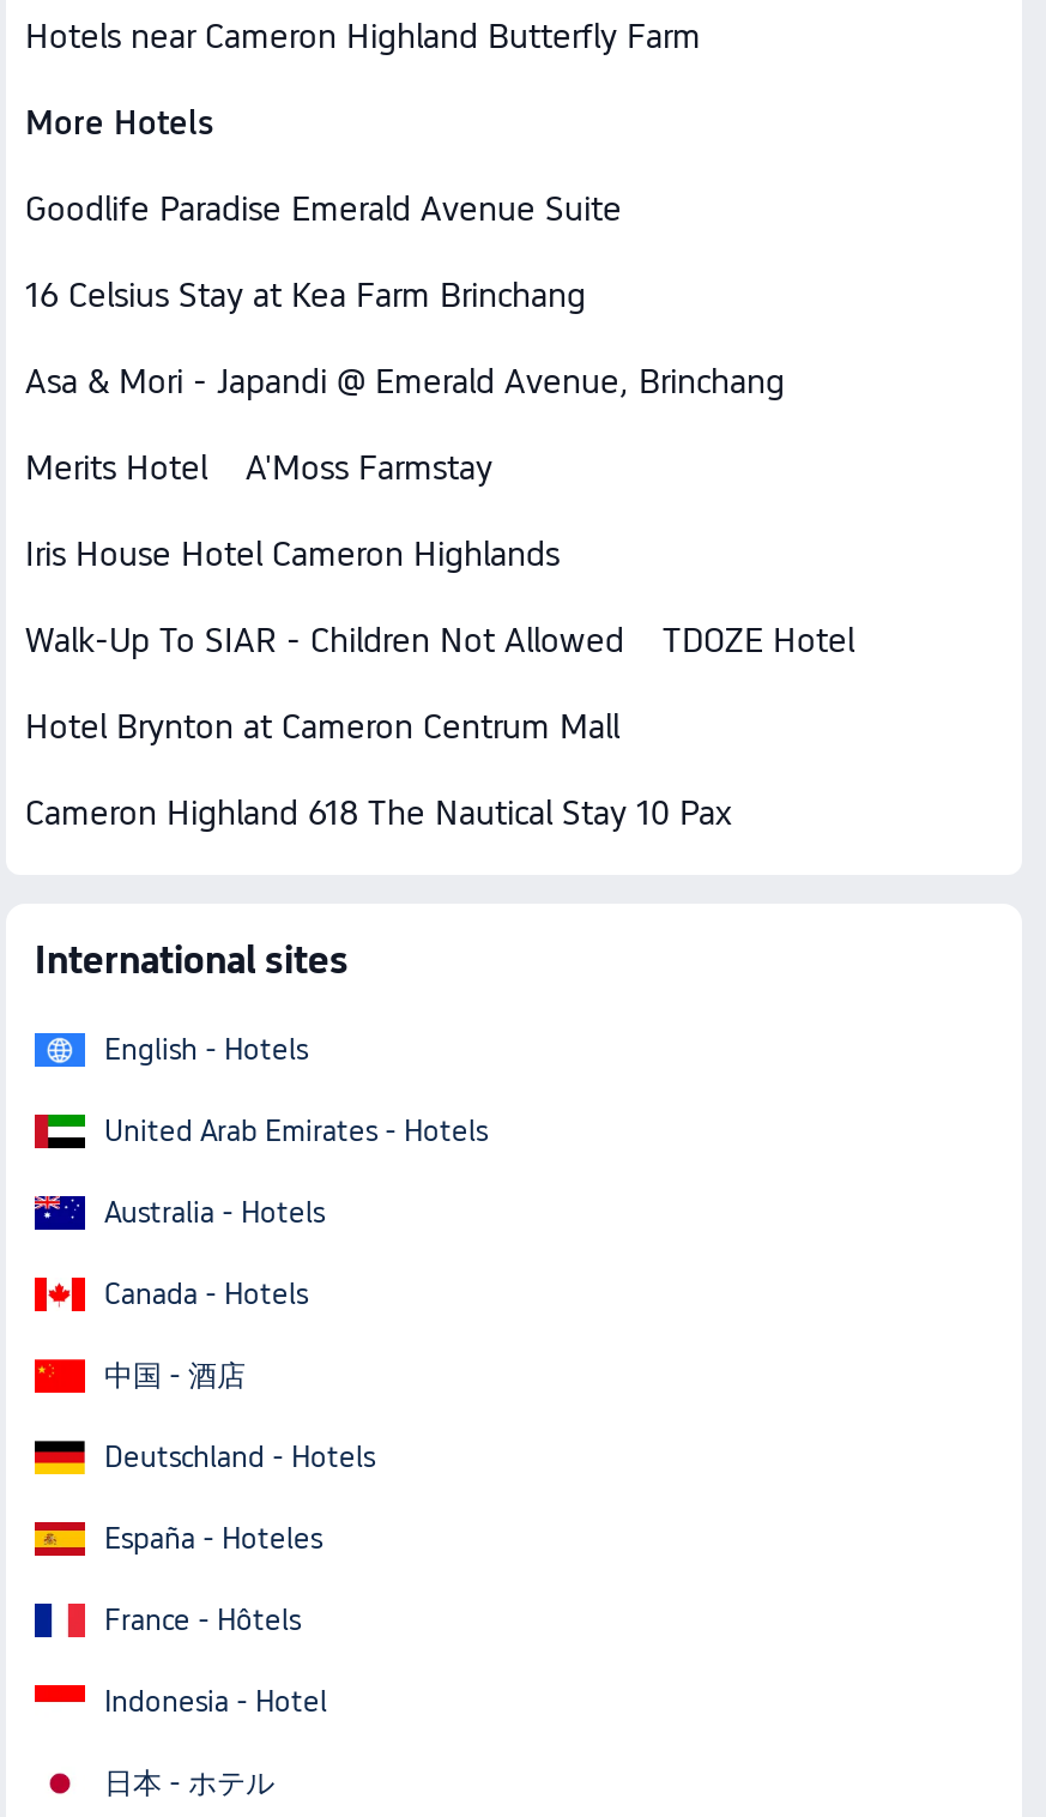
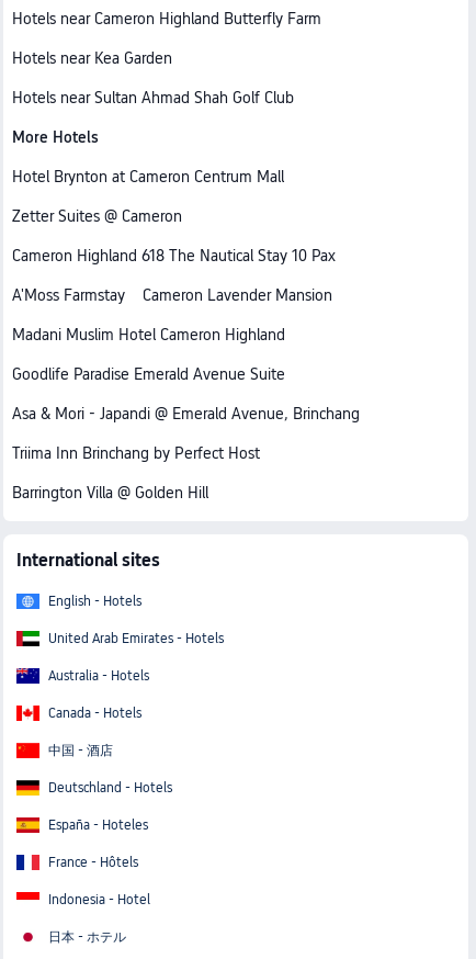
none -> [12,49,294,106] Hotels near Kea Garden | Hotels near Sultan Ahmad Shah Golf Club
moved [25,189,785,400] -> [12,365,360,422]: Goodlife Paradise Emerald Avenue Suite | Asa & Mori - Japandi @ Emerald Avenue, Brinchang
[25,276,854,659] 16 Celsius Stay at Kea Farm Brinchang | Merits Hotel | Iris House Hotel Cameron Highlands | Walk-Up To SIAR - Children Not Allowed | TDOZE Hotel -> none
moved [246,448,492,487] -> [12,286,125,304]: A'Moss Farmstay
moved [25,707,619,745] -> [12,168,284,185]: Hotel Brynton at Cameron Centrum Mall
none -> [12,207,182,225] Zetter Suites @ Cameron
moved [25,793,732,832] -> [12,247,336,264]: Cameron Highland 618 The Nautical Stay 10 Pax
none -> [12,286,332,501] Cameron Lavender Mansion | Madani Muslim Hotel Cameron Highland | Triima Inn Brinchang by Perfect Host | Barrington Villa @ Golden Hill

